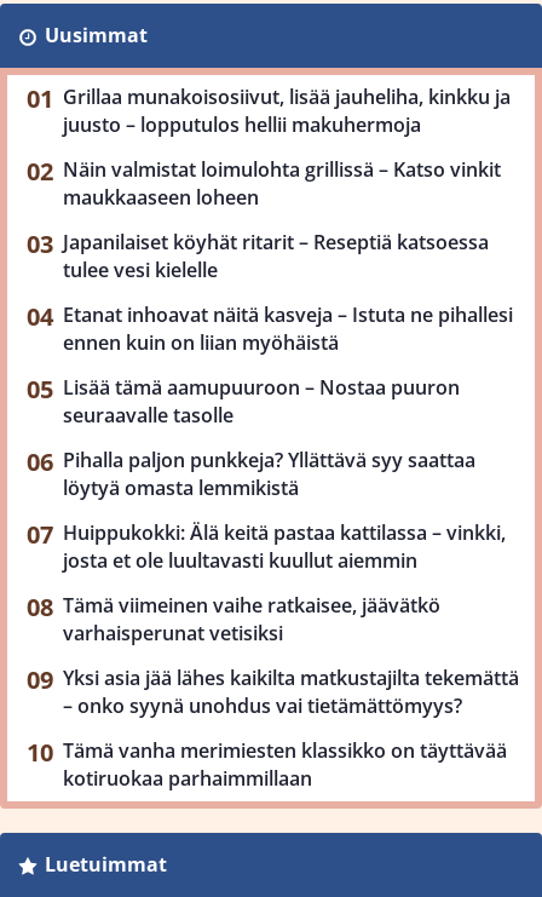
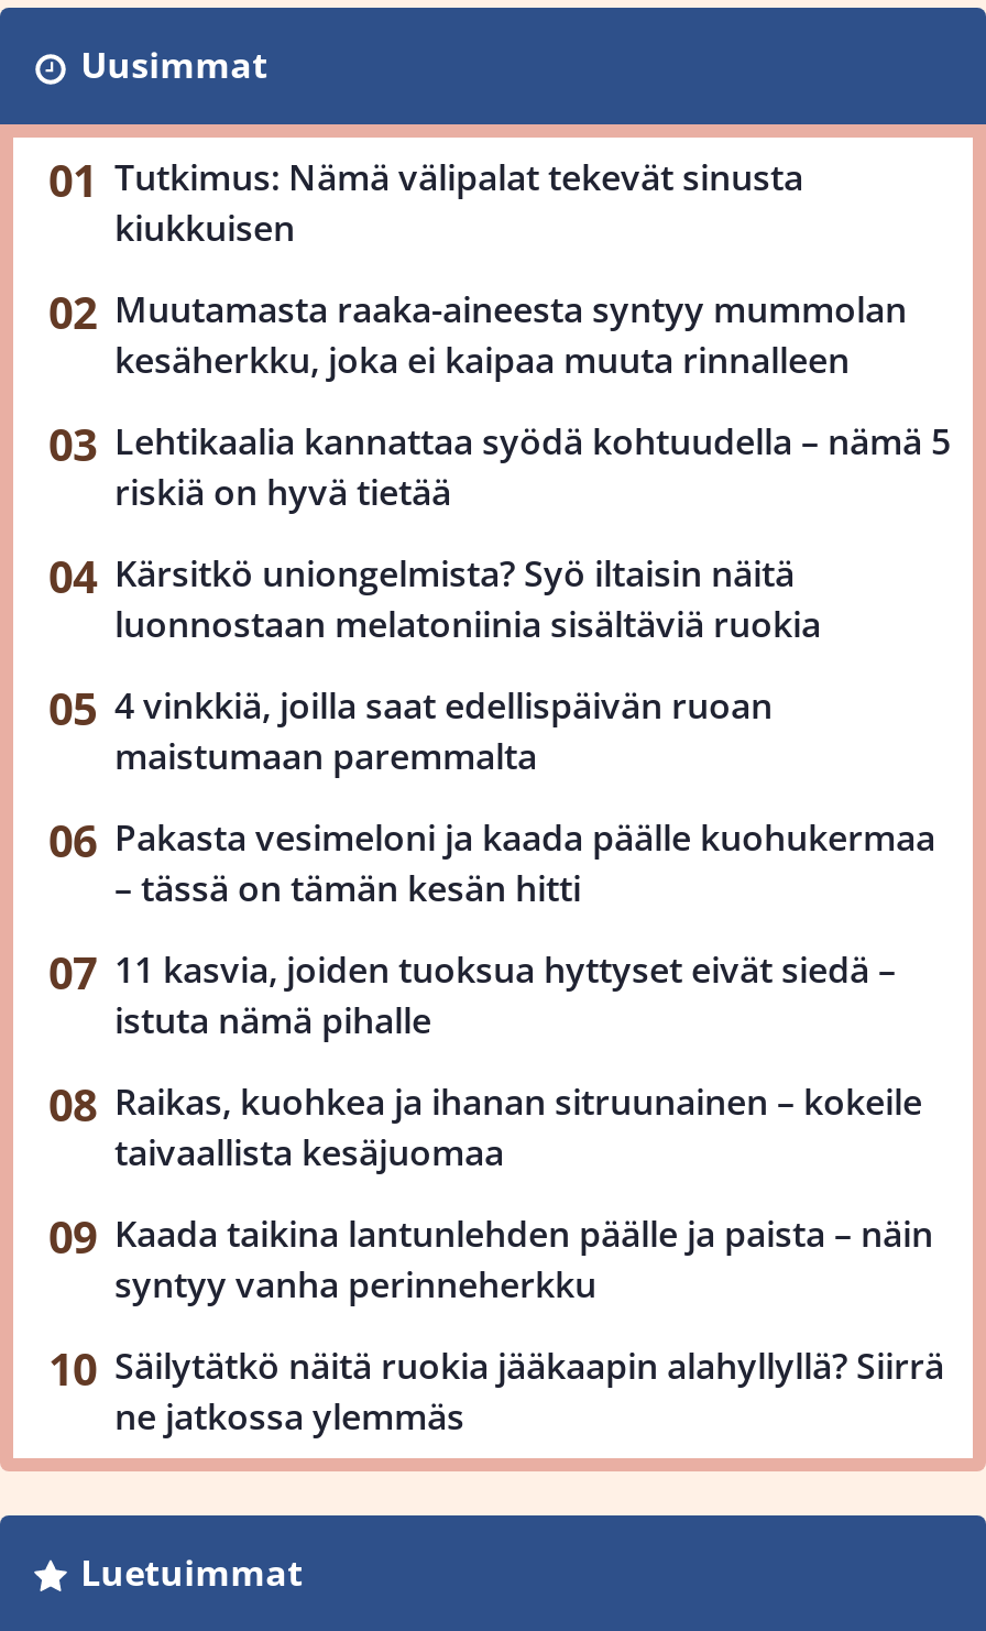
[63,84,511,138] Grillaa munakoisosiivut, lisää jauheliha, kinkku ja | juusto – lopputulos hellii makuhermoja -> [114,153,803,252] Tutkimus: Nämä välipalat tekevät sinusta | kiukkuisen
[63,156,501,211] Näin valmistat loimulohta grillissä – Katso vinkit | maukkaaseen loheen -> [114,285,907,384] Muutamasta raaka-aineesta syntyy mummolan | kesäherkku, joka ei kaipaa muuta rinnalleen
[63,229,489,283] Japanilaiset köyhät ritarit – Reseptiä katsoessa | tulee vesi kielelle -> [114,417,951,516] Lehtikaalia kannattaa syödä kohtuudella – nämä 5 | riskiä on hyvä tietää
[63,301,513,356] Etanat inhoavat näitä kasveja – Istuta ne pihallesi | ennen kuin on liian myöhäistä -> [114,549,821,648] Kärsitkö uniongelmista? Syö iltaisin näitä | luonnostaan melatoniinia sisältäviä ruokia
[63,374,460,429] Lisää tämä aamupuuroon – Nostaa puuron | seuraavalle tasolle -> [114,681,773,780] 4 vinkkiä, joilla saat edellispäivän ruoan | maistumaan paremmalta
[63,447,475,501] Pihalla paljon punkkeja? Yllättävä syy saattaa | löytyä omasta lemmikistä -> [114,813,935,912] Pakasta vesimeloni ja kaada päälle kuohukermaa | – tässä on tämän kesän hitti
[63,519,506,574] Huippukokki: Älä keitä pastaa kattilassa – vinkki, | josta et ole luultavasti kuullut aiemmin -> [114,945,896,1044] 11 kasvia, joiden tuoksua hyttyset eivät siedä – | istuta nämä pihalle
[63,592,440,646] Tämä viimeinen vaihe ratkaisee, jäävätkö | varhaisperunat vetisiksi -> [114,1077,922,1176] Raikas, kuohkea ja ihanan sitruunainen – kokeile | taivaallista kesäjuomaa
[63,665,519,719] Yksi asia jää lähes kaikilta matkustajilta tekemättä | – onko syynä unohdus vai tietämättömyys? -> [114,1209,933,1309] Kaada taikina lantunlehden päälle ja paista – näin | syntyy vanha perinneherkku
[63,737,507,792] Tämä vanha merimiesten klassikko on täyttävää | kotiruokaa parhaimmillaan -> [114,1342,944,1441] Säilytätkö näitä ruokia jääkaapin alahyllyllä? Siirrä | ne jatkossa ylemmäs

